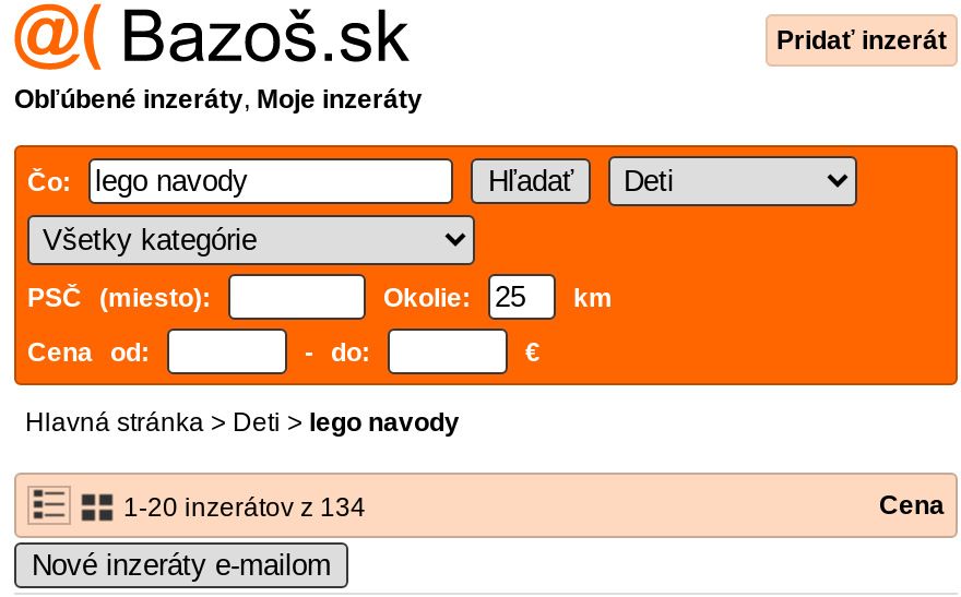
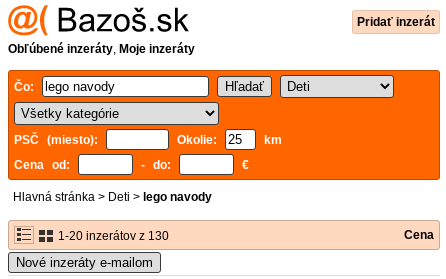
[117,492,366,523] 1-20 inzerátov z 134 -> [55,229,169,243] 1-20 inzerátov z 130

